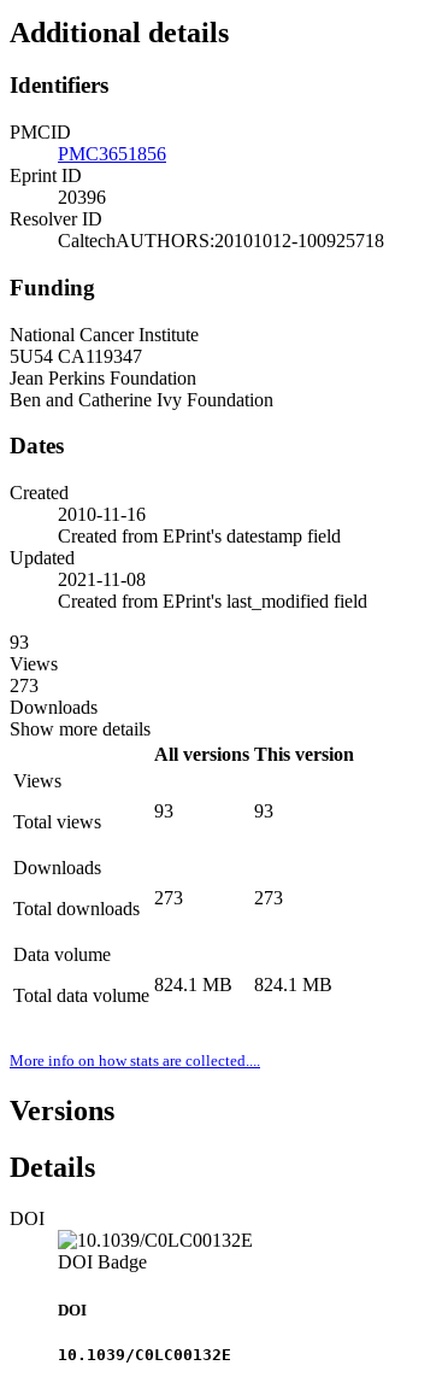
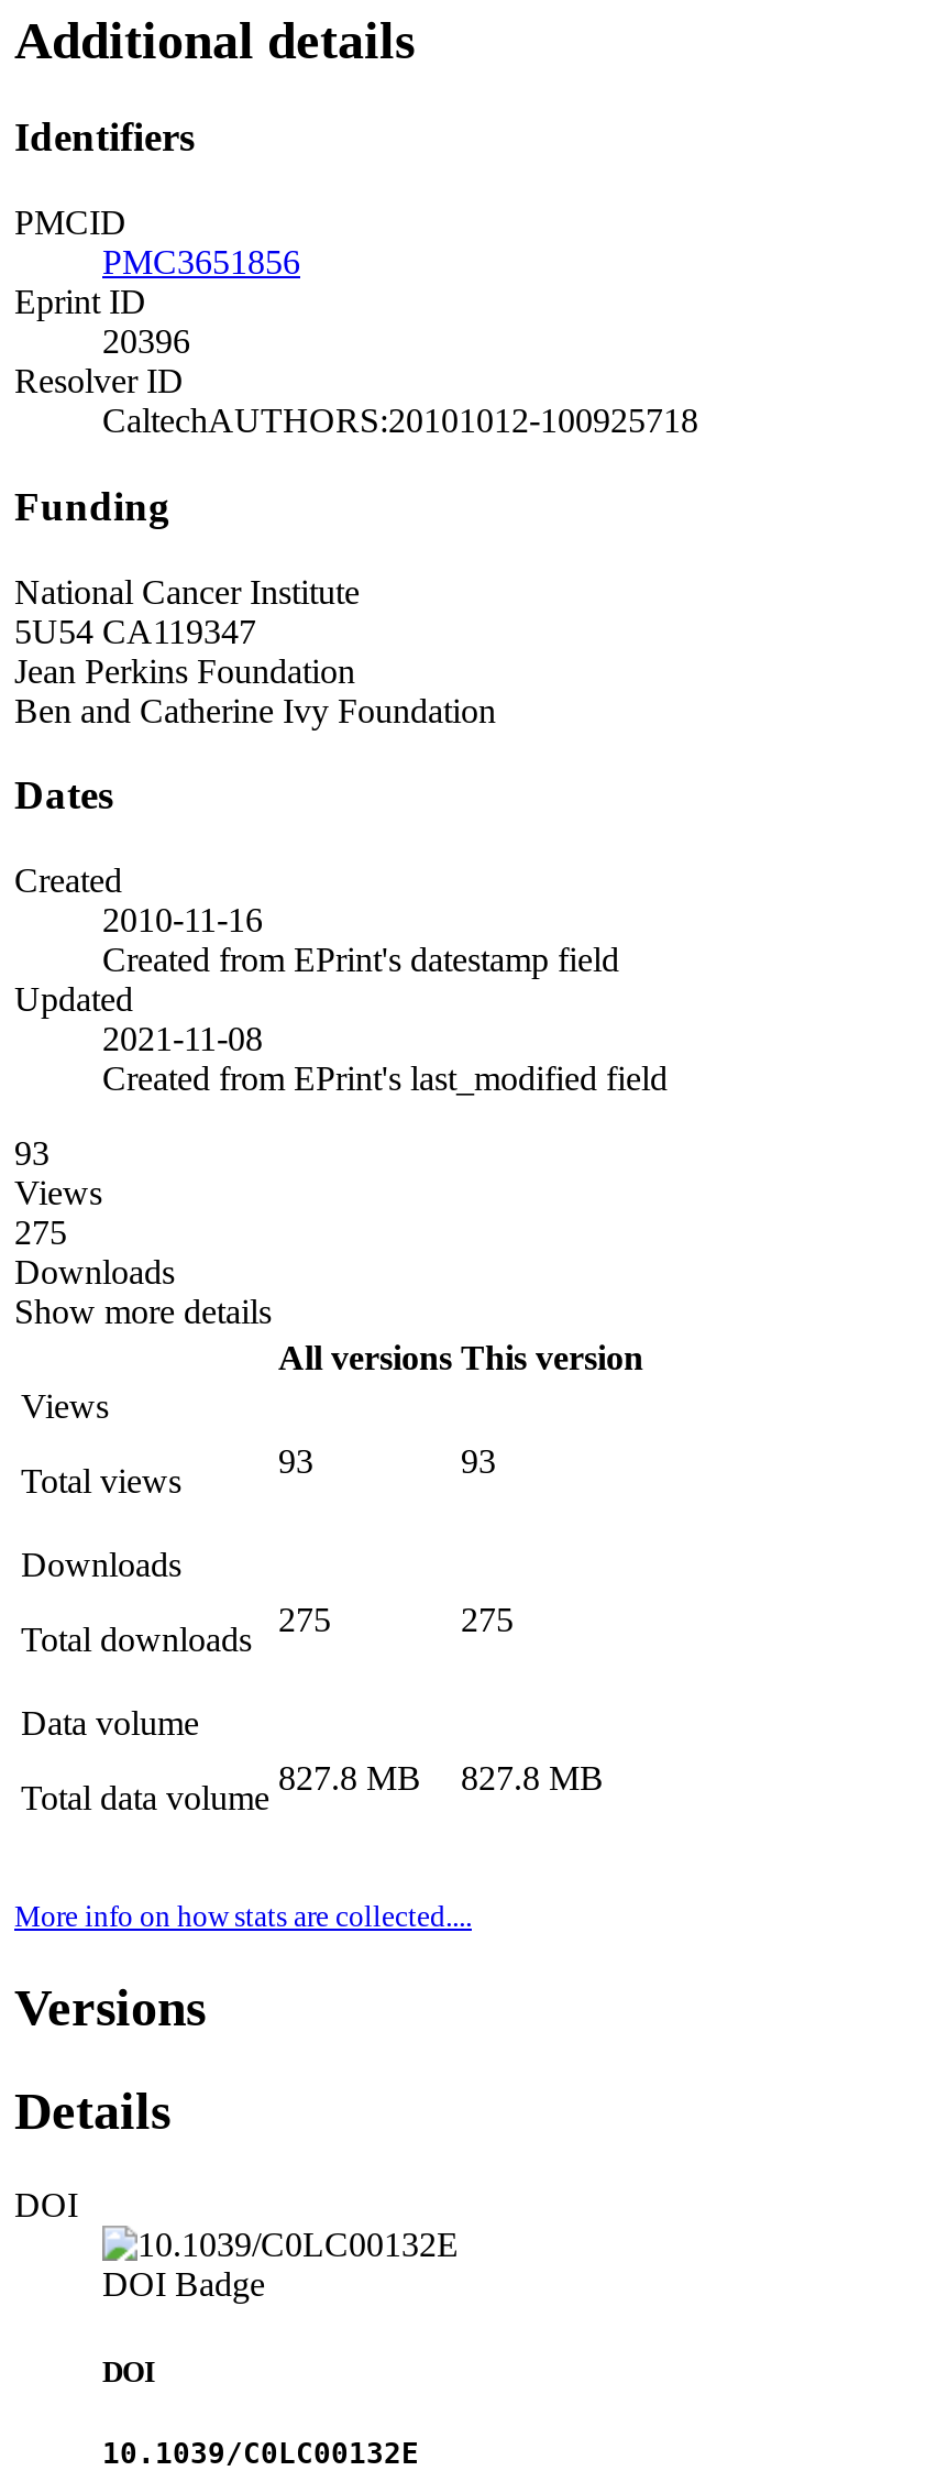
[10,675,39,696] 273 -> [14,1214,67,1251] 275
[154,888,183,908] 273 -> [278,1601,331,1638] 275
[254,888,283,908] 273 -> [461,1601,514,1638] 275
[154,974,232,995] 824.1 MB -> [278,1759,421,1797] 827.8 MB
[254,974,332,995] 824.1 MB -> [461,1759,604,1797] 827.8 MB

